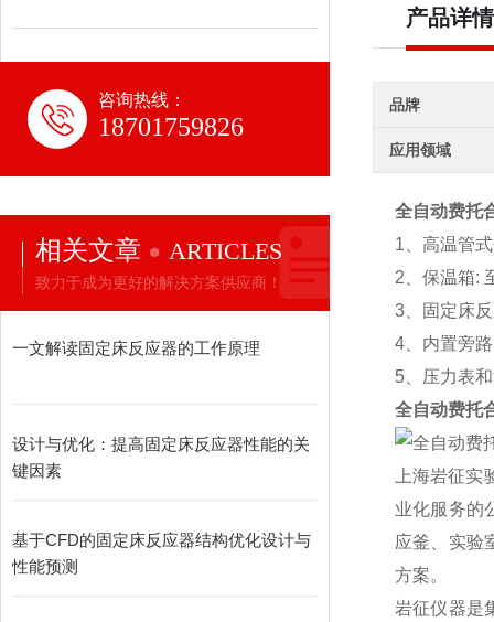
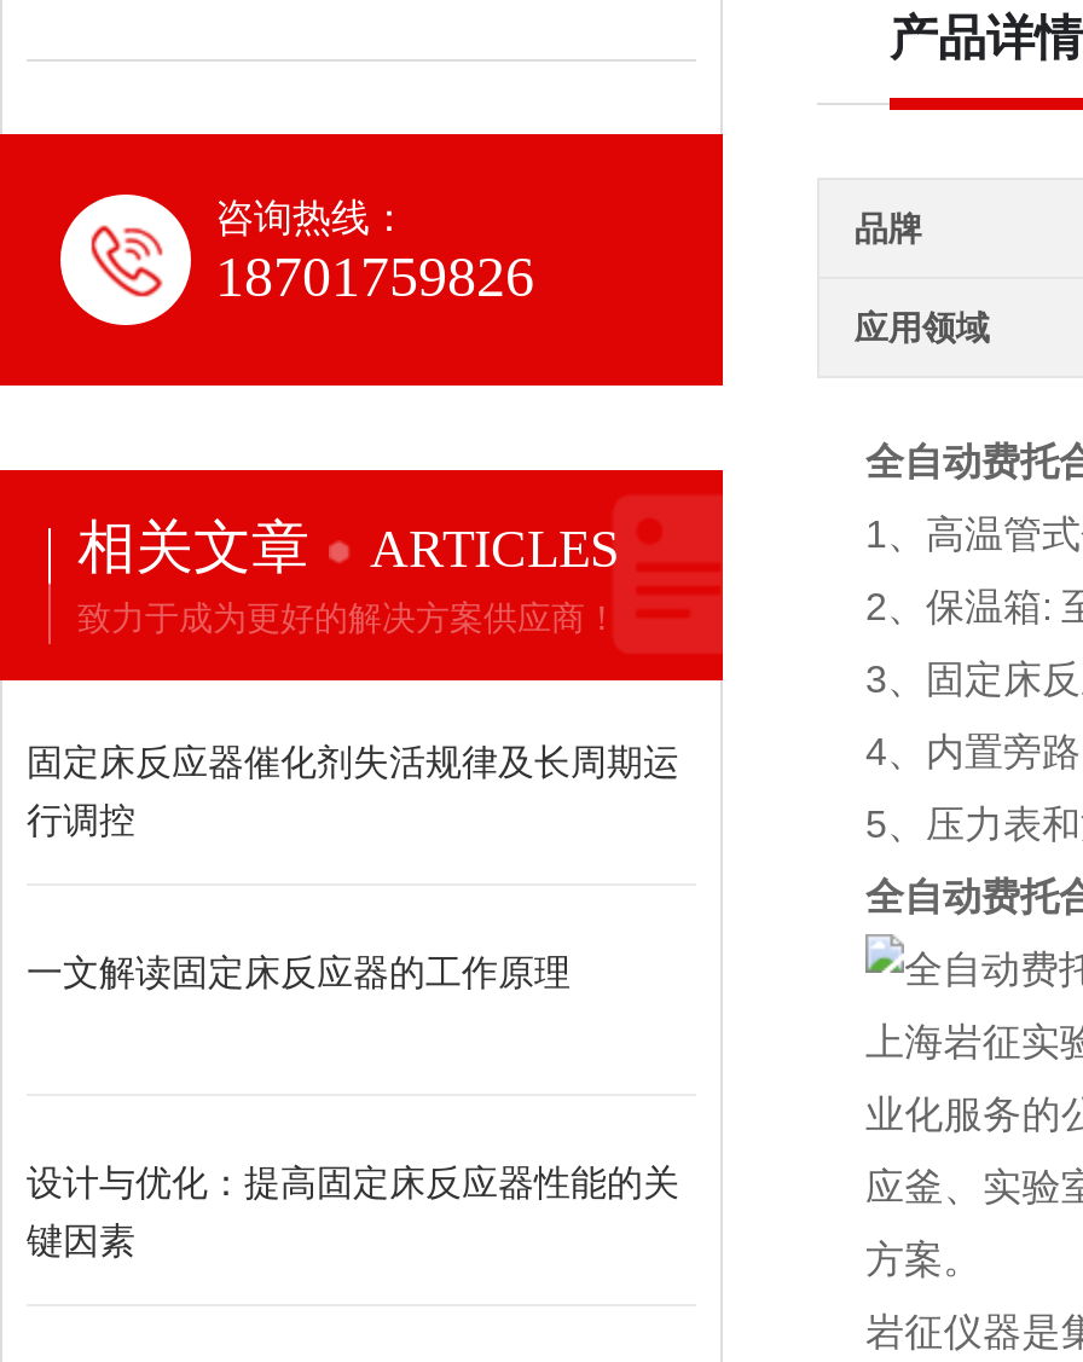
moved [12,339,310,480] -> [27,951,679,1260]: 一文解读固定床反应器的工作原理 | 设计与优化：提高固定床反应器性能的关 | 键因素
none -> [27,741,679,840] 固定床反应器催化剂失活规律及长周期运 | 行调控
[12,530,311,576] 基于CFD的固定床反应器结构优化设计与 | 性能预测 -> none

